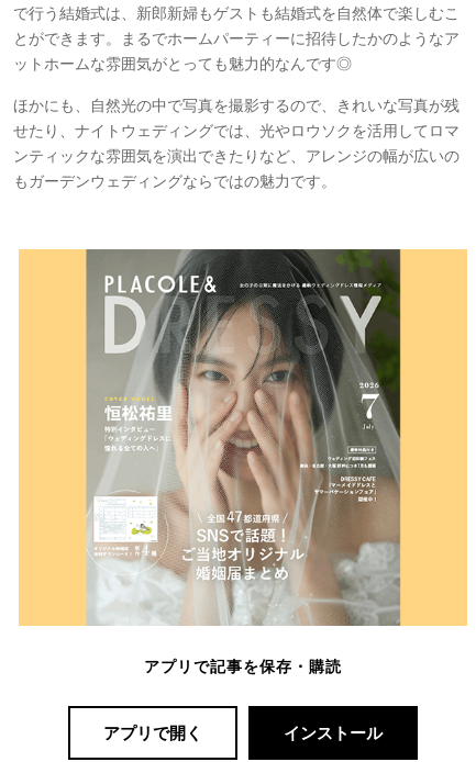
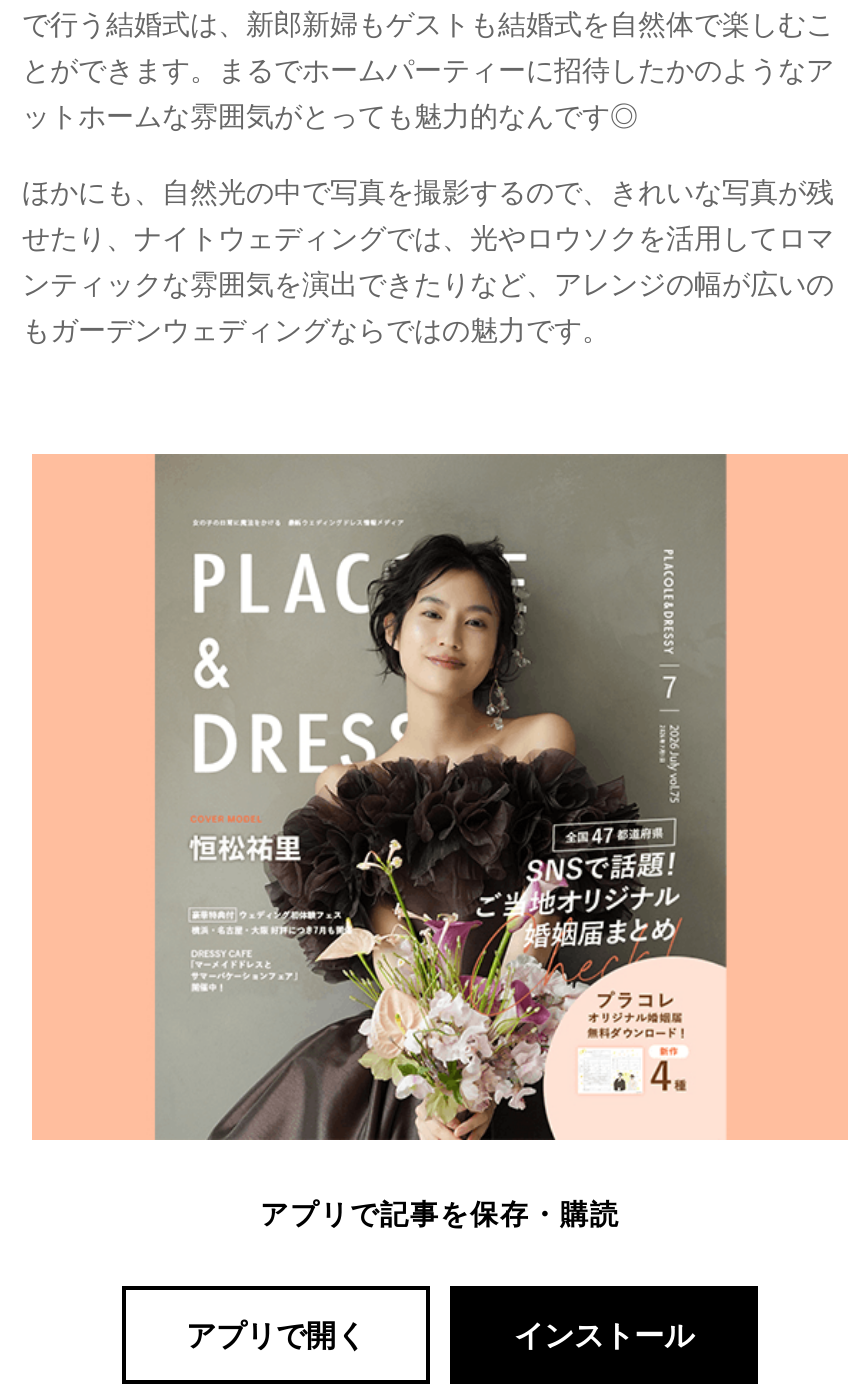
[86,249,402,627] [image] -> [154,454,730,1142] [image]

